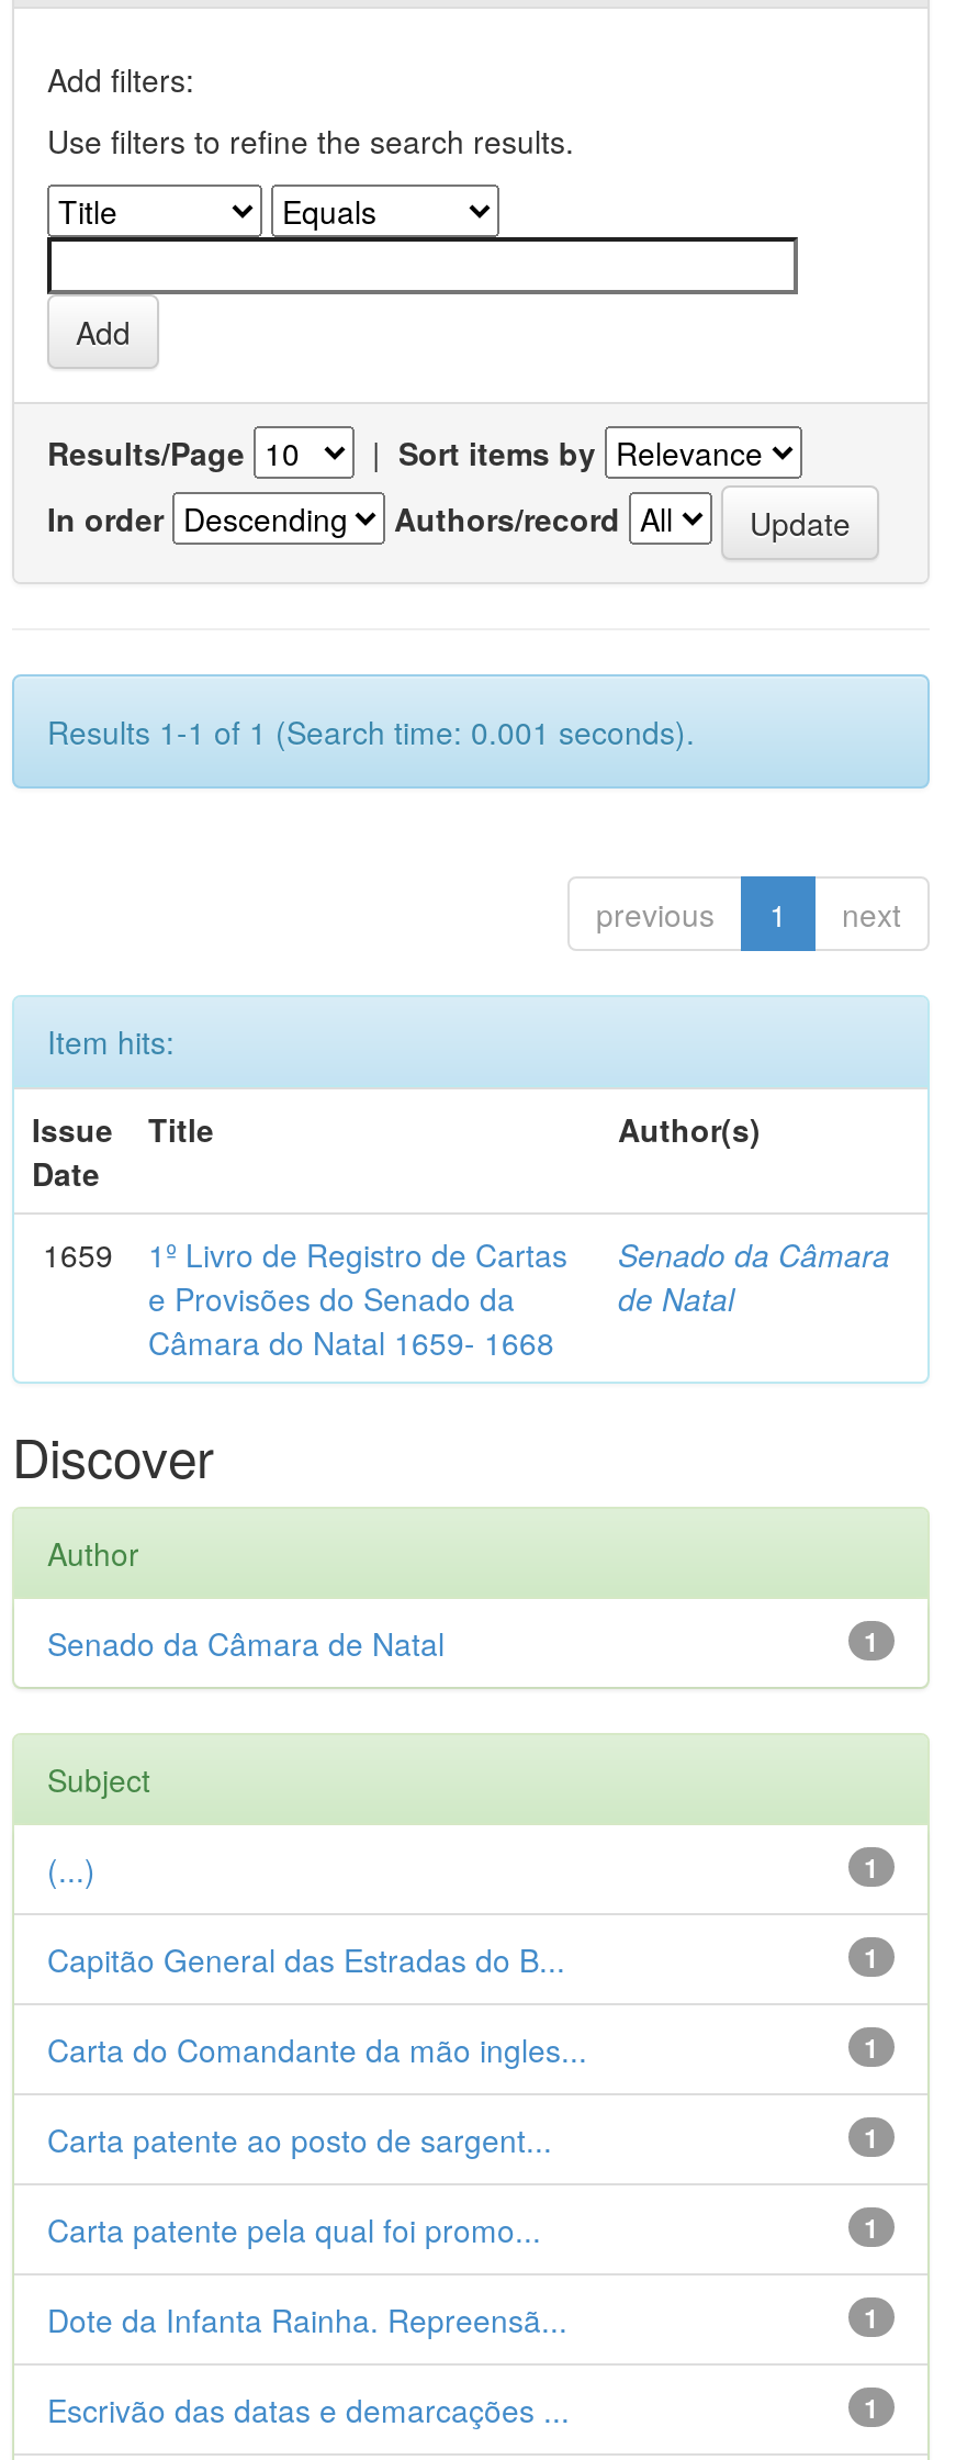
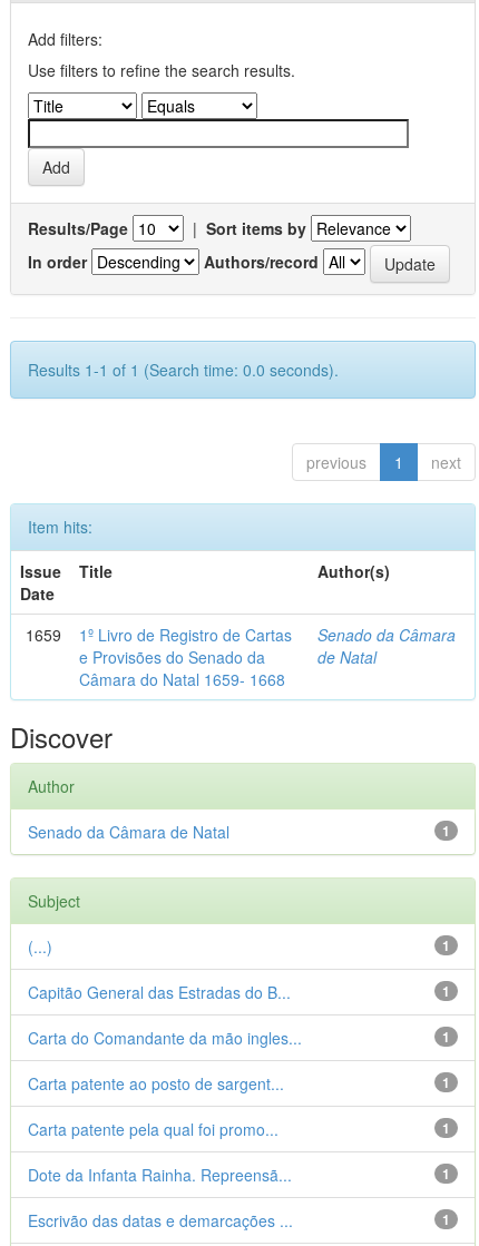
[47,709,695,753] Results 1-1 of 1 (Search time: 0.001 seconds). -> [28,359,339,381] Results 1-1 of 1 (Search time: 0.0 seconds).

